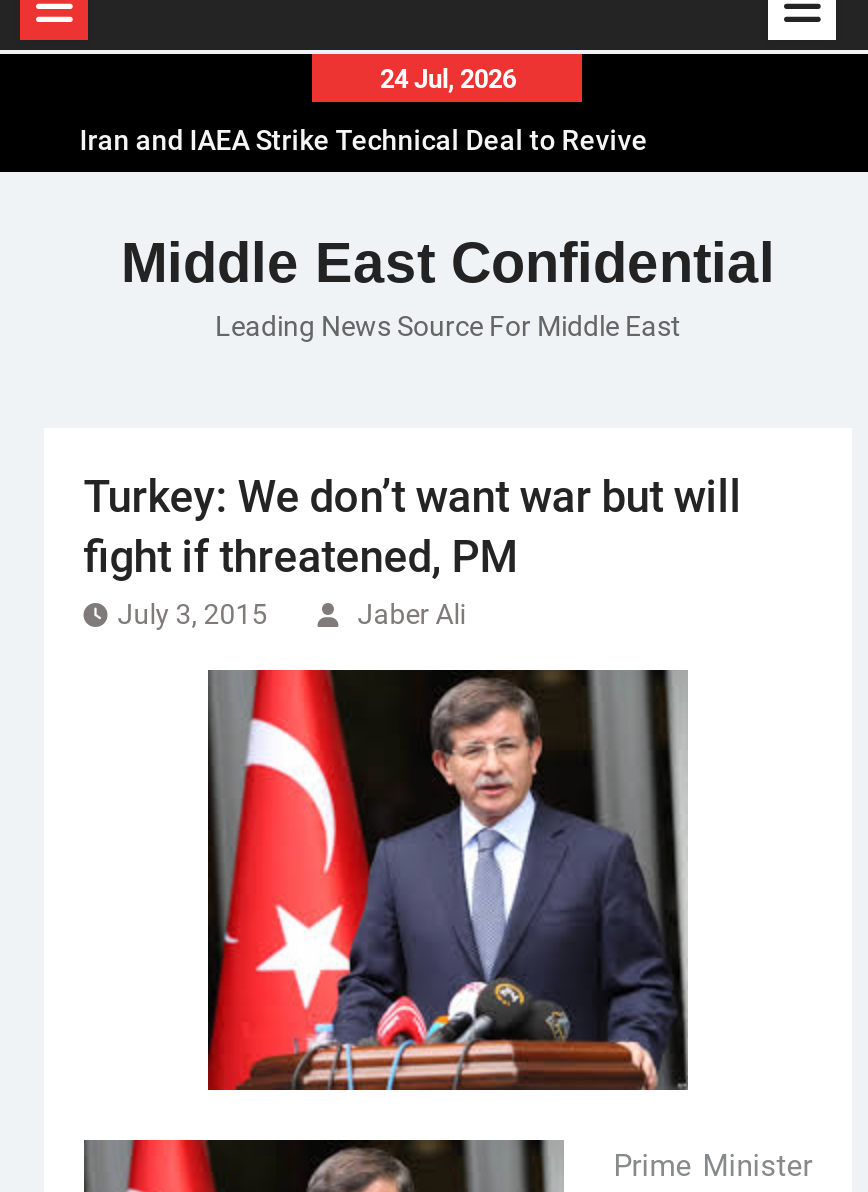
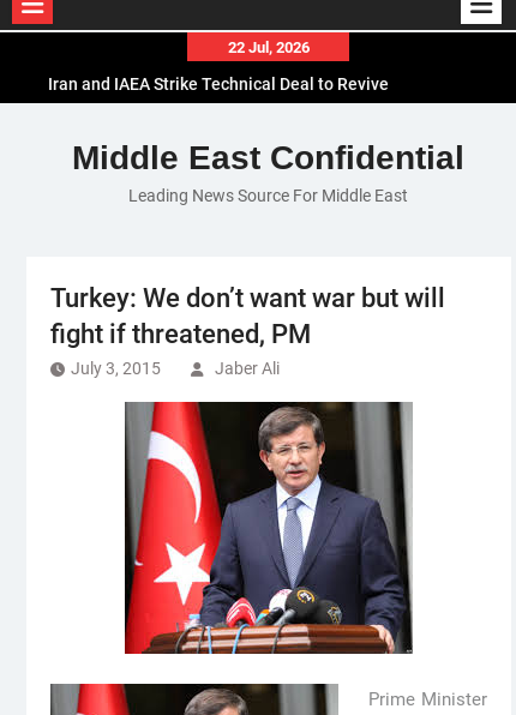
[380,64,516,94] 24 Jul, 2026 -> [228,38,310,56] 22 Jul, 2026

